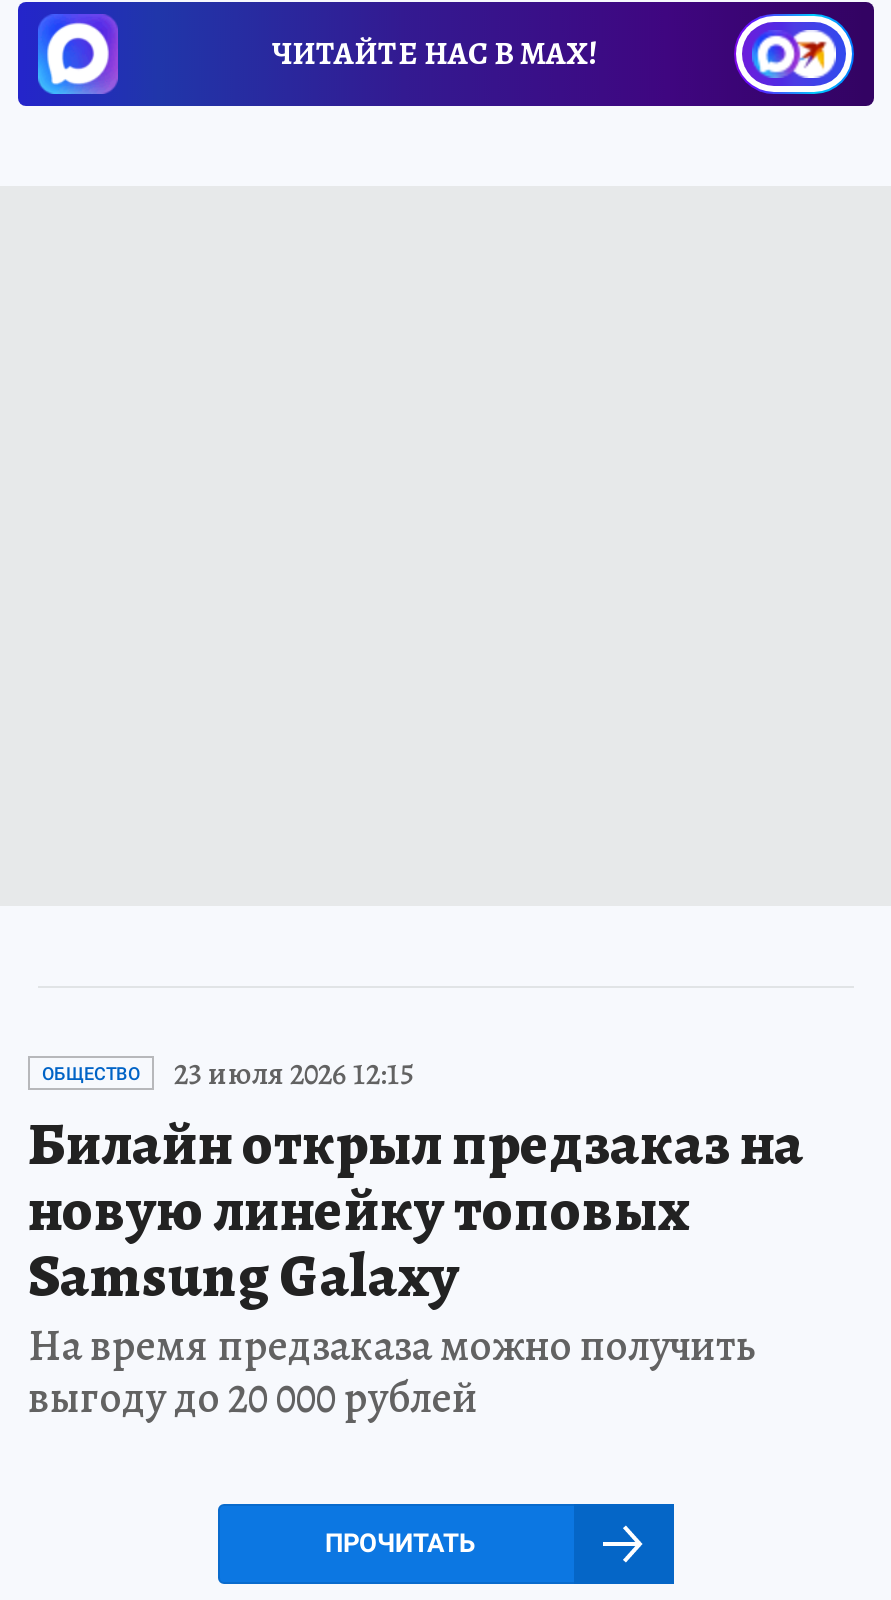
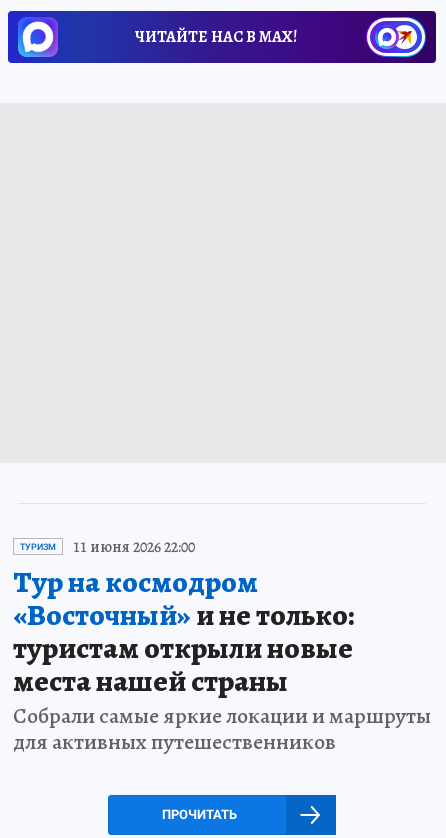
[28,1051,804,1427] ОБЩЕСТВО | 23 июля 2026 12:15 | Билайн открыл предзаказ на | новую линейку топовых | Samsung Galaxy | На время предзаказа можно получить | выгоду до 20 000 рублей -> [13,535,431,756] ТУРИЗМ | 11 июня 2026 22:00 | Тур на космодром | «Восточный»и не только: | туристам открыли новые | места нашей страны | Собрали самые яркие локации и маршруты | для активных путешественников

